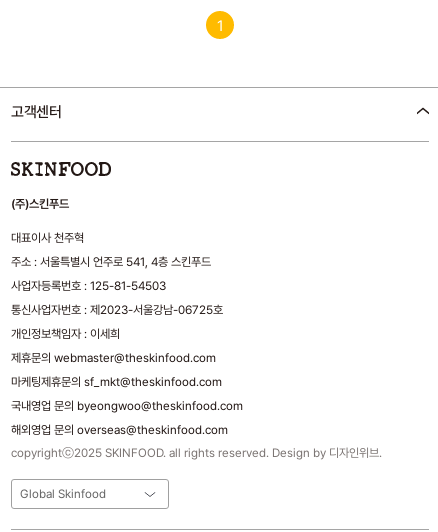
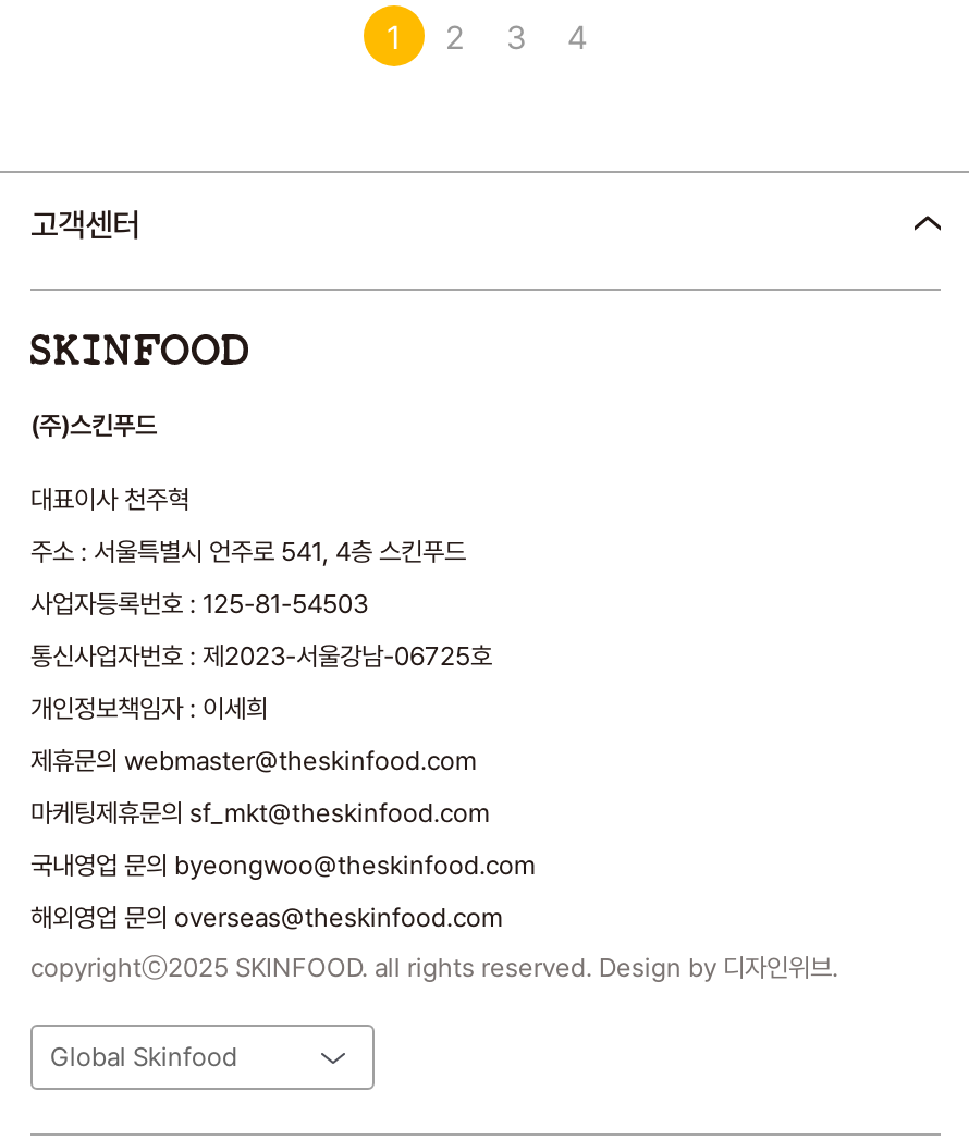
none -> [445,19,587,58] 2 | 3 | 4

